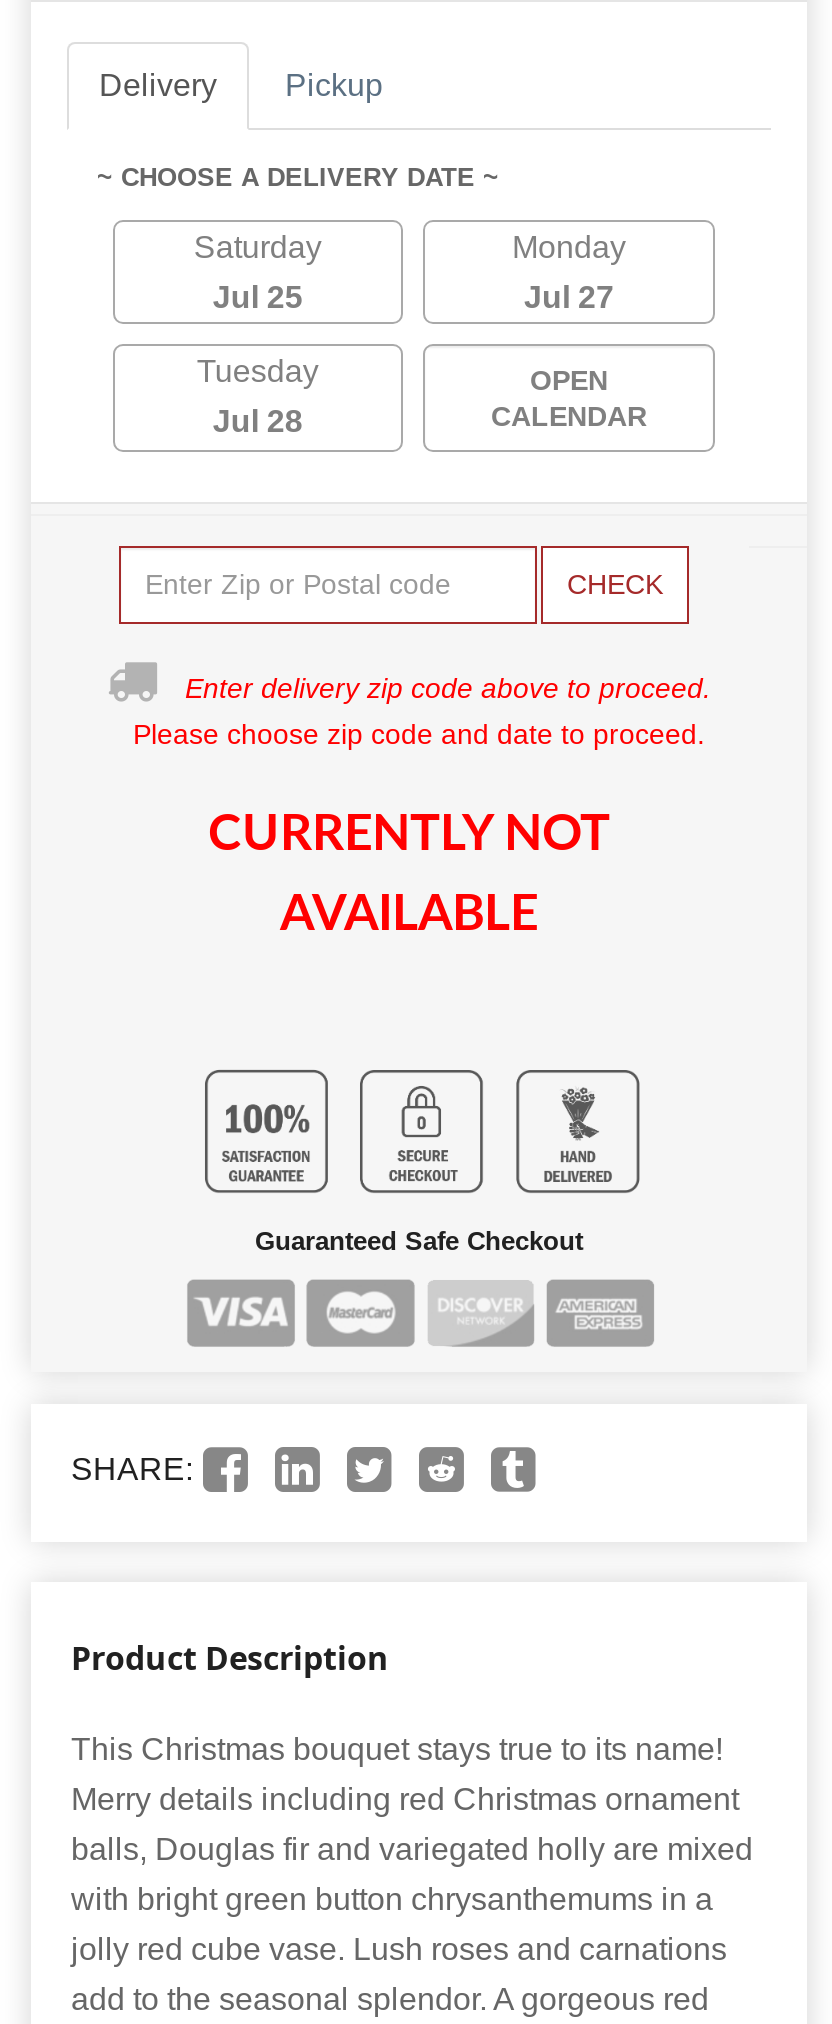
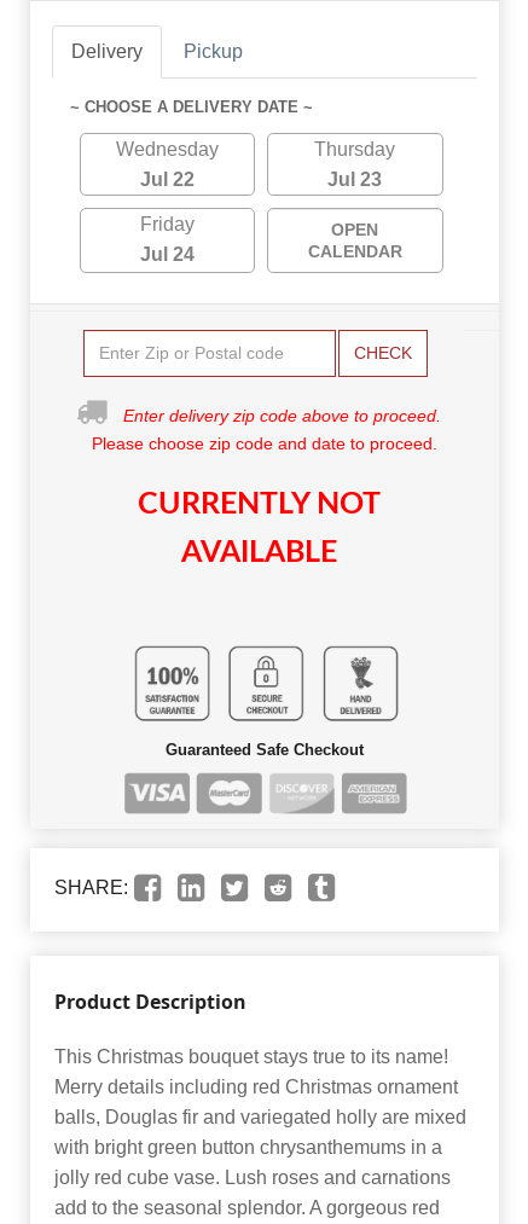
[194,230,322,264] Saturday -> [116,139,219,159] Wednesday
[512,230,626,264] Monday -> [315,139,396,159] Thursday
[213,280,303,314] Jul 25 -> [140,169,194,189] Jul 22
[524,280,614,314] Jul 27 -> [328,169,382,189] Jul 23
[197,354,319,388] Tuesday -> [140,214,194,234] Friday
[213,404,303,438] Jul 28 -> [140,244,194,264] Jul 24

